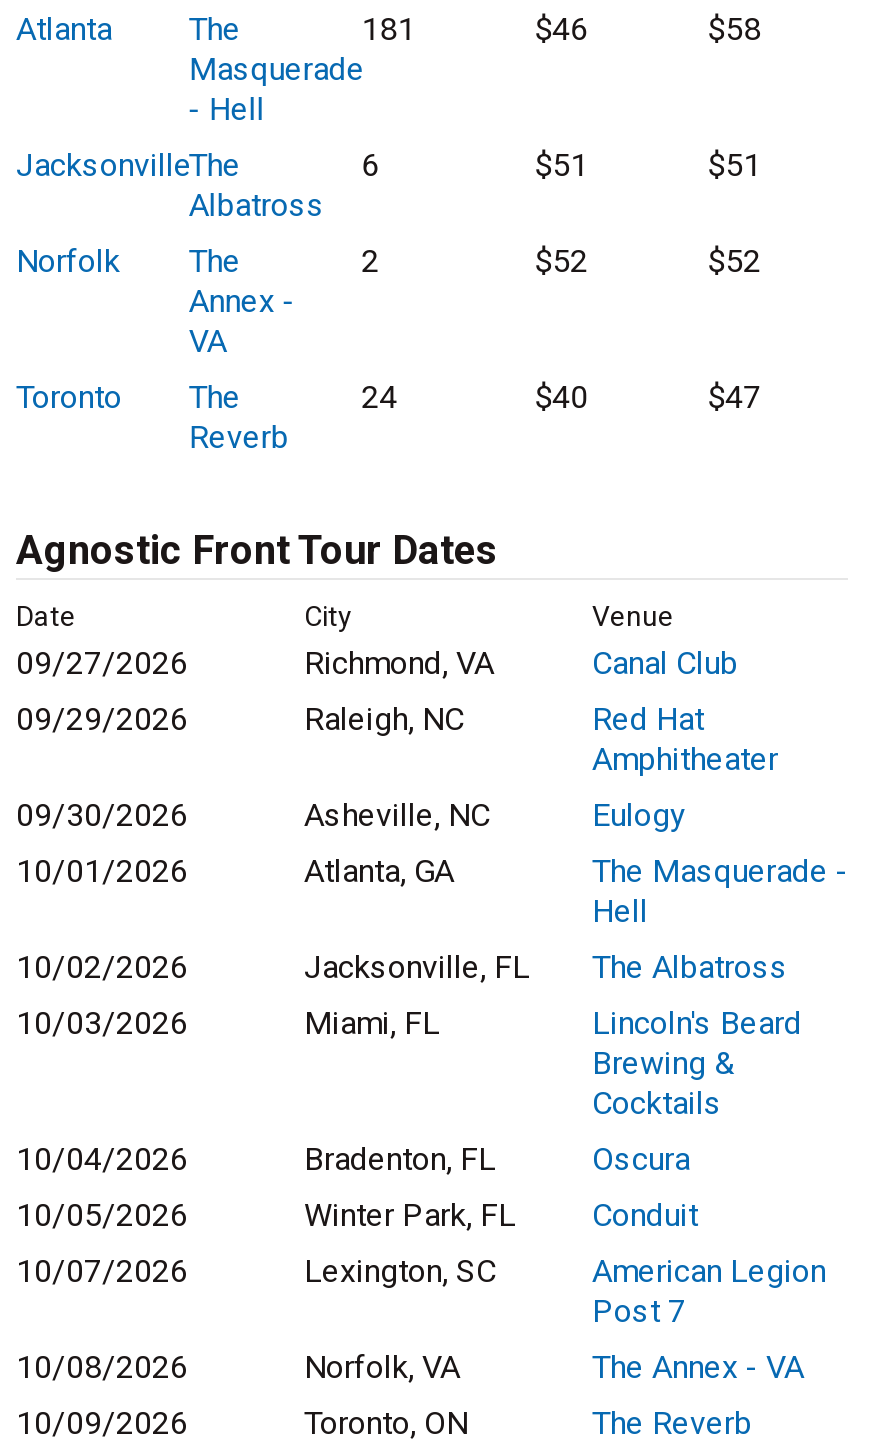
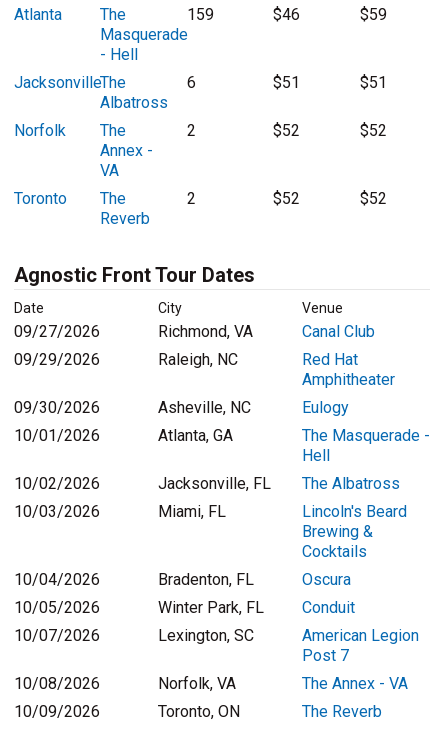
[362,10,416,48] 181 -> [187,5,214,24] 159
[707,10,761,48] $58 -> [360,5,387,24] $59
[362,378,398,416] 24 -> [187,189,196,208] 2
[534,378,588,416] $40 -> [273,189,300,208] $52
[707,378,761,416] $47 -> [360,189,387,208] $52

